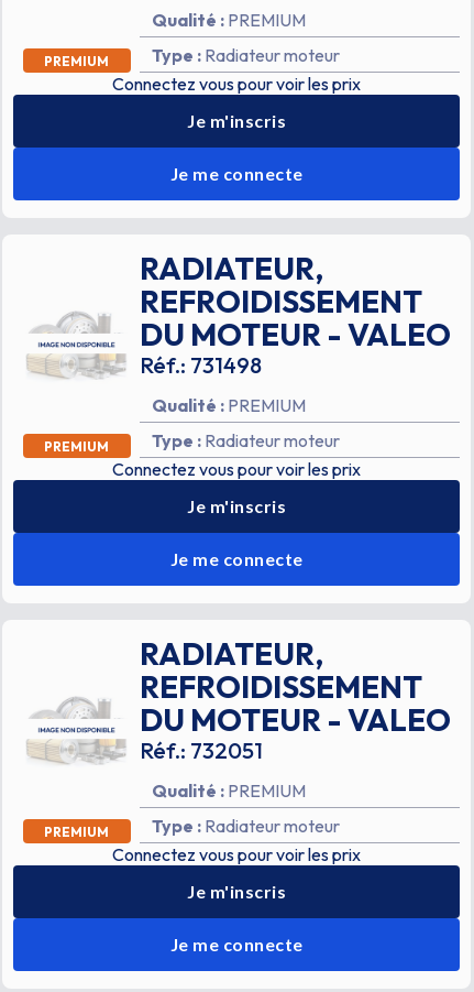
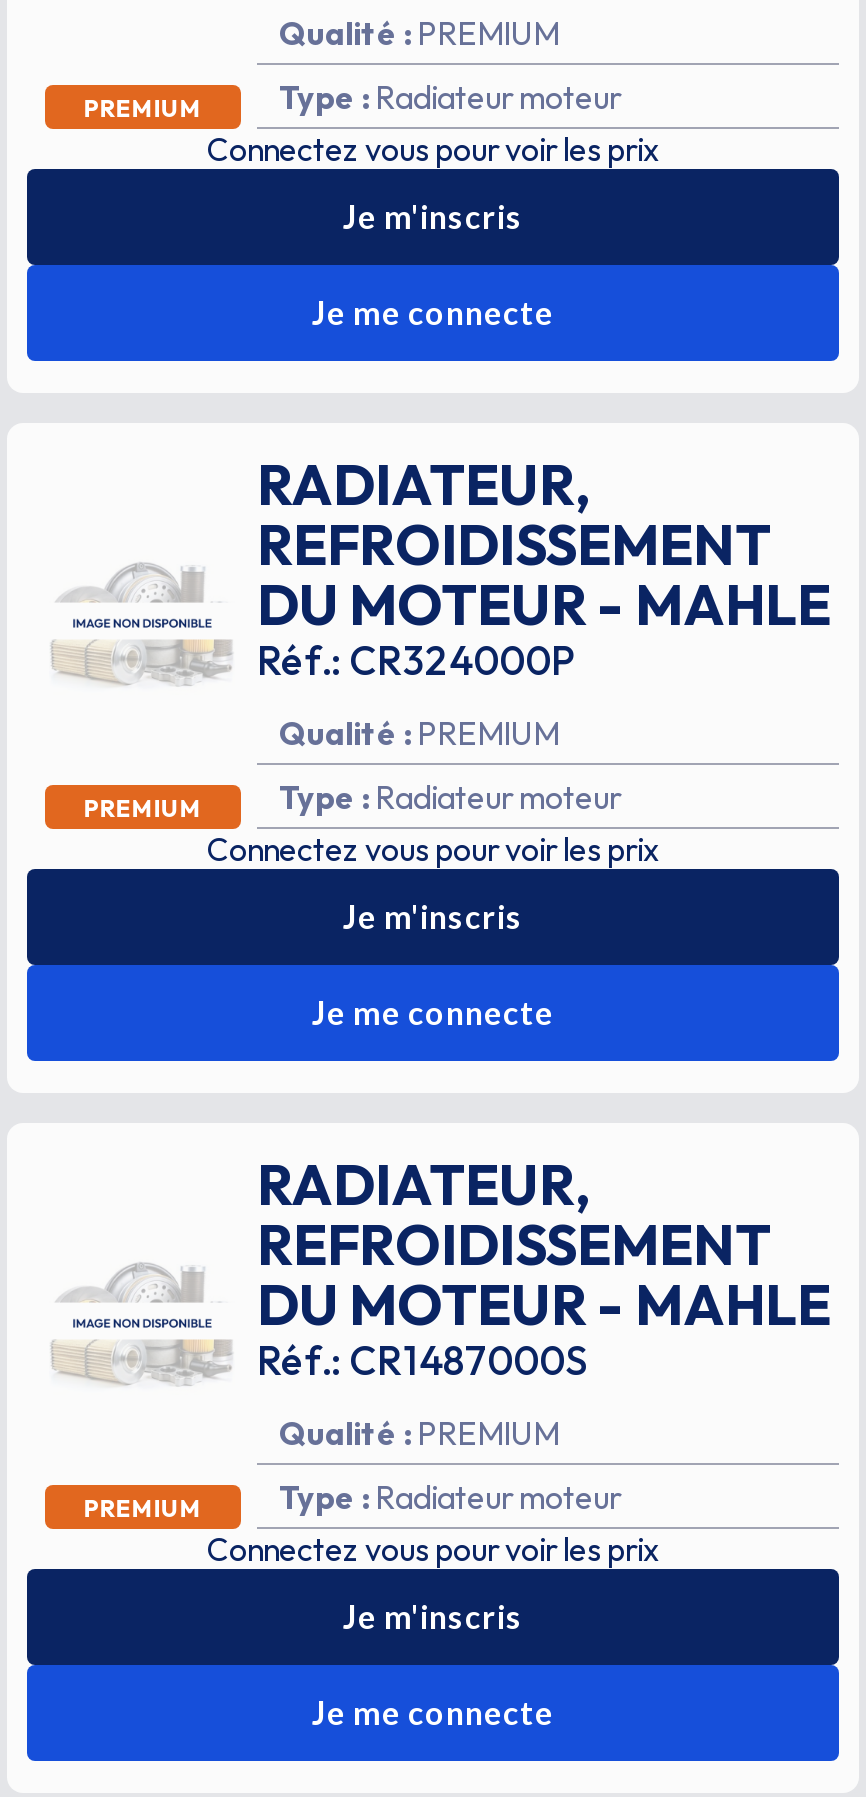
[140,315,451,354] DU MOTEUR - VALEO -> [257,569,831,639] DU MOTEUR - MAHLE
[140,351,262,379] Réf.: 731498 -> [257,635,577,685] Réf.: CR324000P
[140,700,451,739] DU MOTEUR - VALEO -> [257,1269,831,1339] DU MOTEUR - MAHLE
[140,737,263,764] Réf.: 732051 -> [257,1335,587,1385] Réf.: CR1487000S

